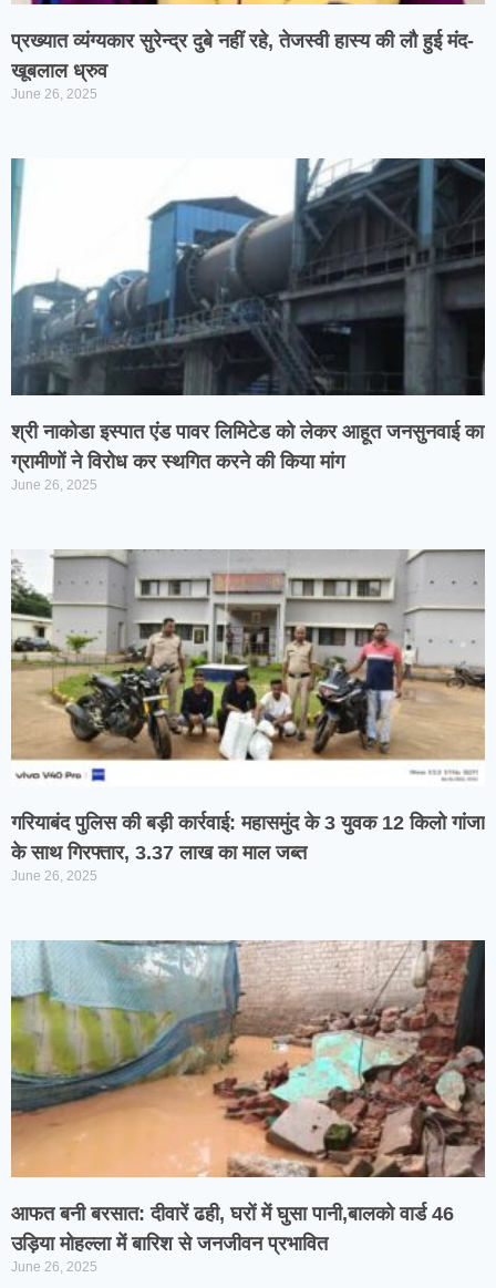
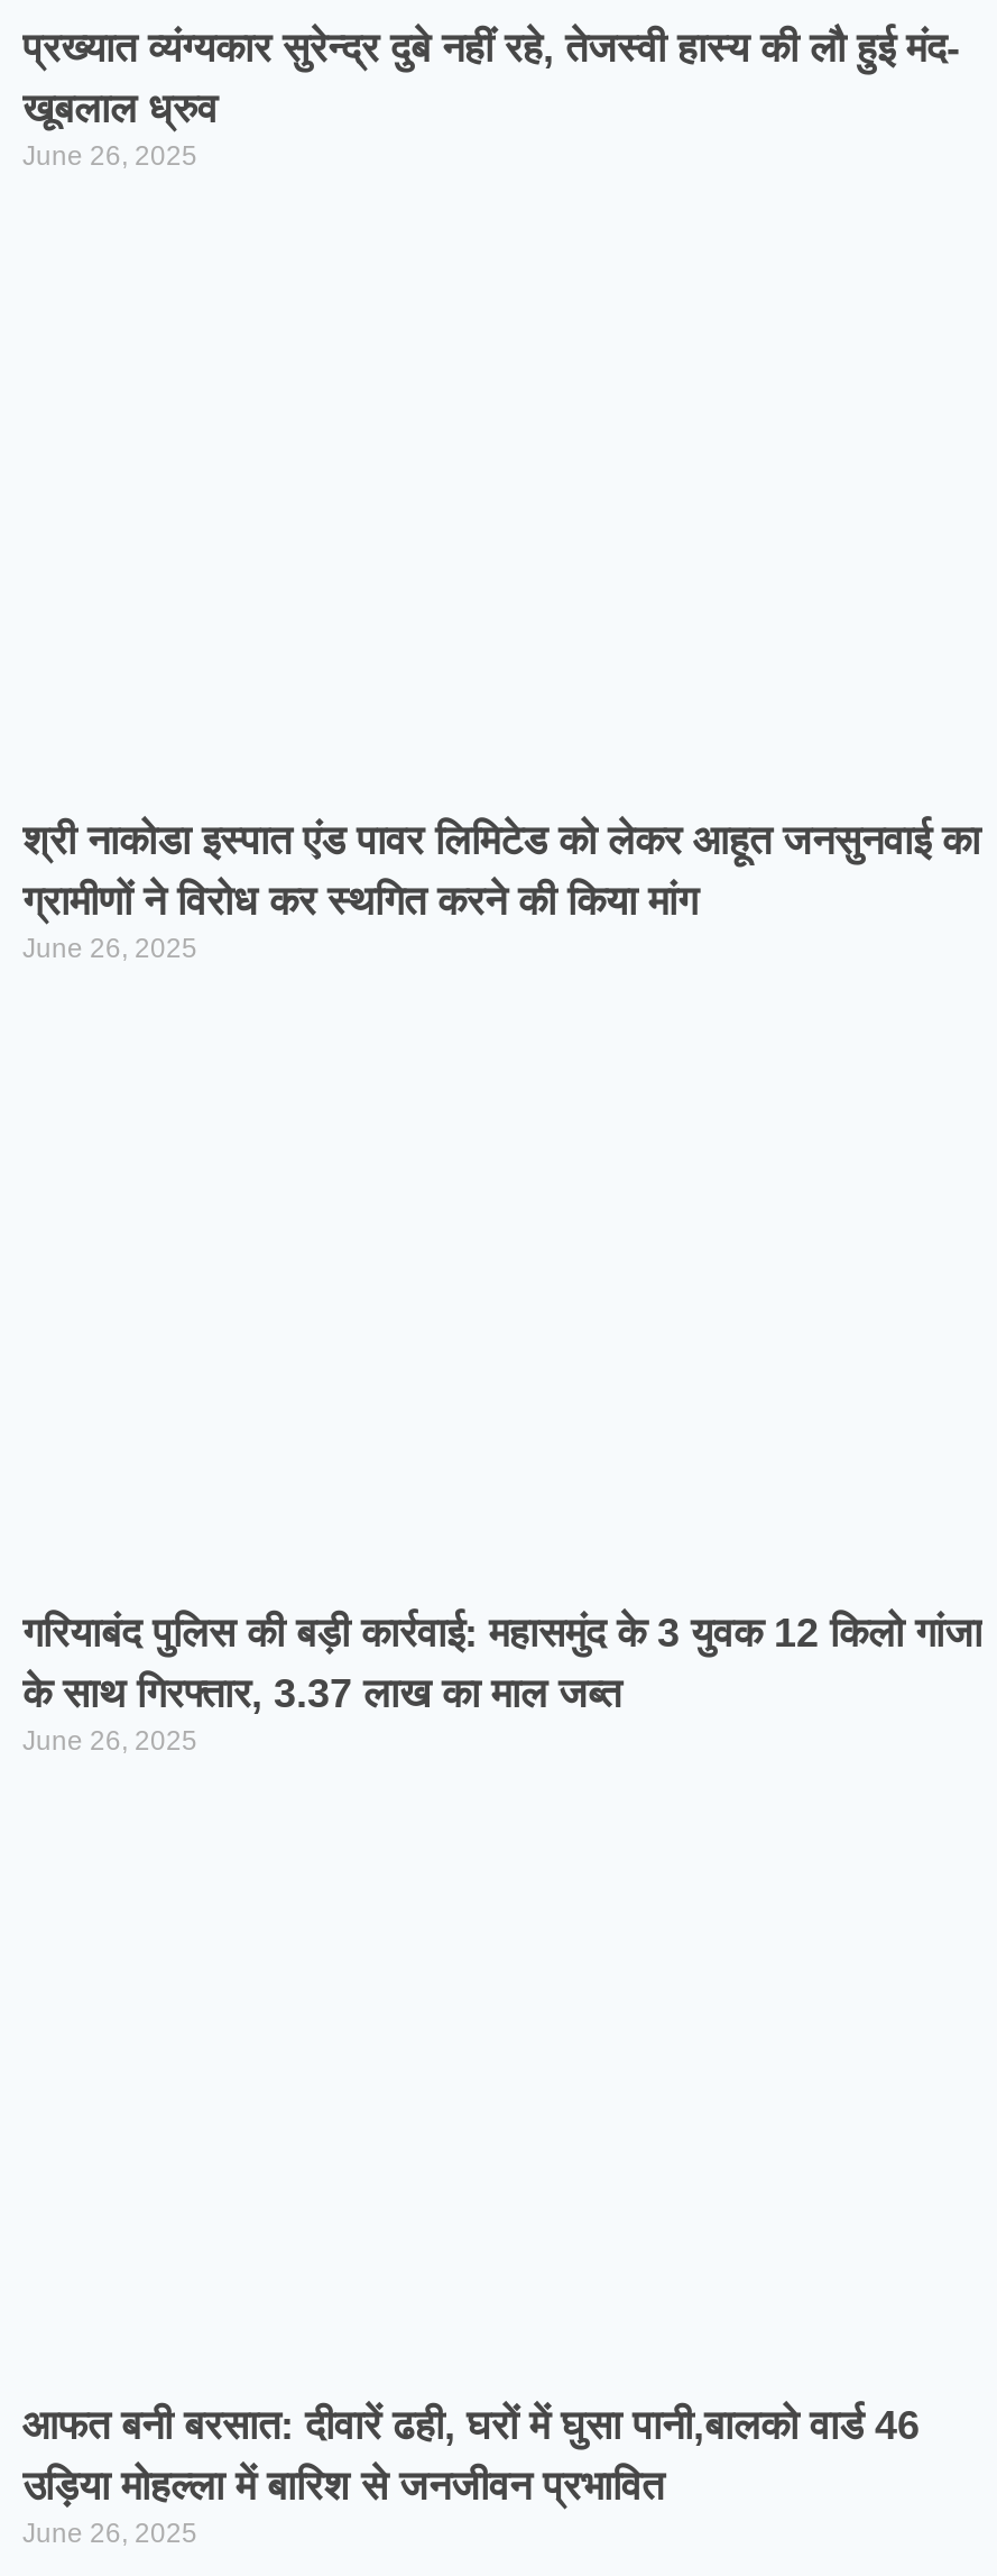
[10,157,486,396] [image] -> none
[10,548,486,782] [image] -> none
[10,939,486,1178] [image] -> none

